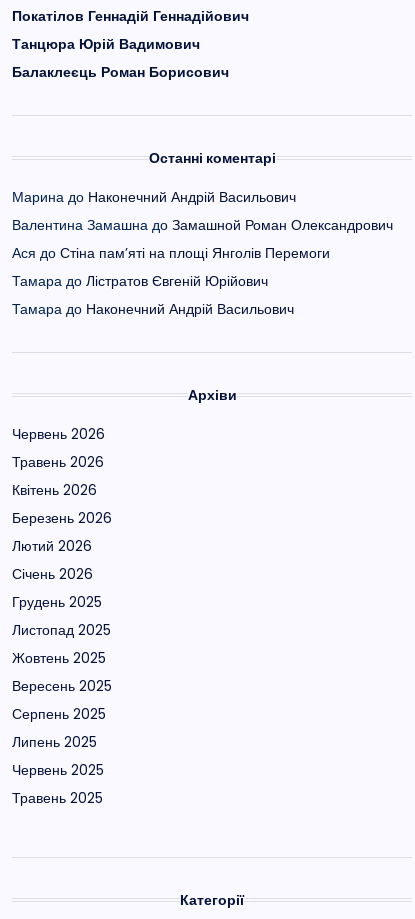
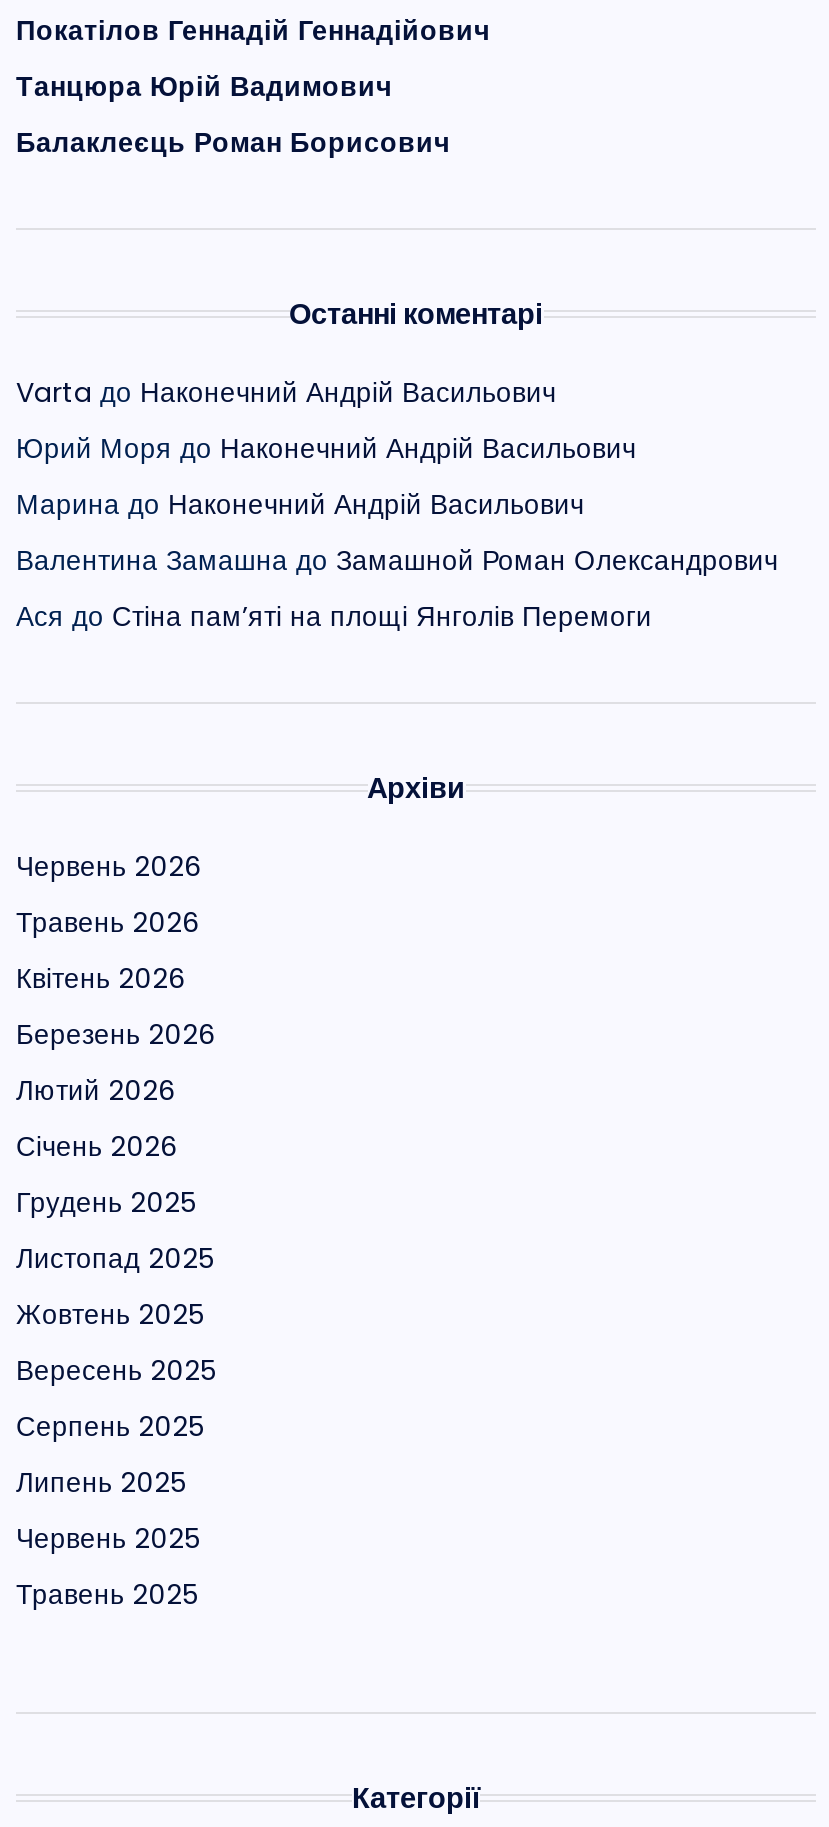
none -> [16,374,636,468] Varta до Наконечний Андрій Васильович | Юрий Моря до Наконечний Андрій Васильович
moved [12,188,393,263] -> [16,486,778,636]: Марина до Наконечний Андрій Васильович | Валентина Замашна до Замашной Роман Олександрович | Ася до Стіна пам’яті на площі Янголів Перемоги
[12,272,294,319] Тамара до Лістратов Євгеній Юрійович | Тамара до Наконечний Андрій Васильович -> none

